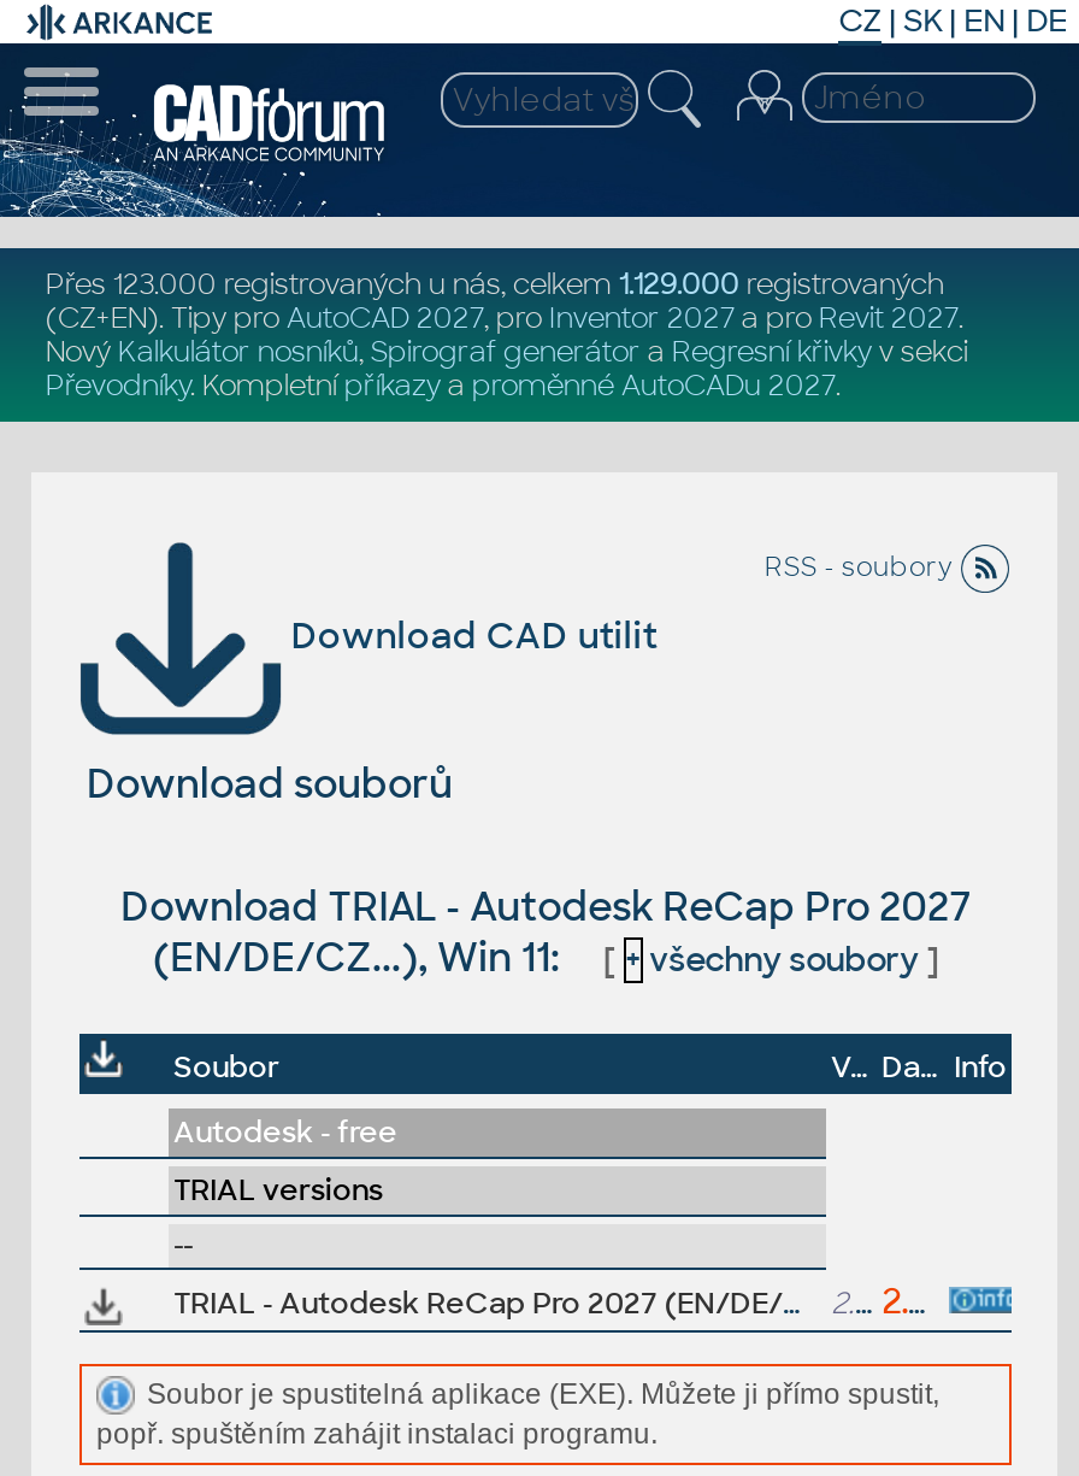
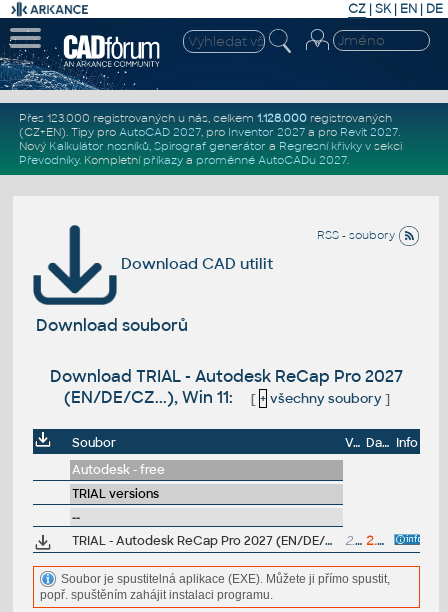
[45,267,944,301] Přes 123.000 registrovaných u nás, celkem 1.129.000 registrovaných -> [19,111,392,125] Přes 123.000 registrovaných u nás, celkem 1.128.000 registrovaných

